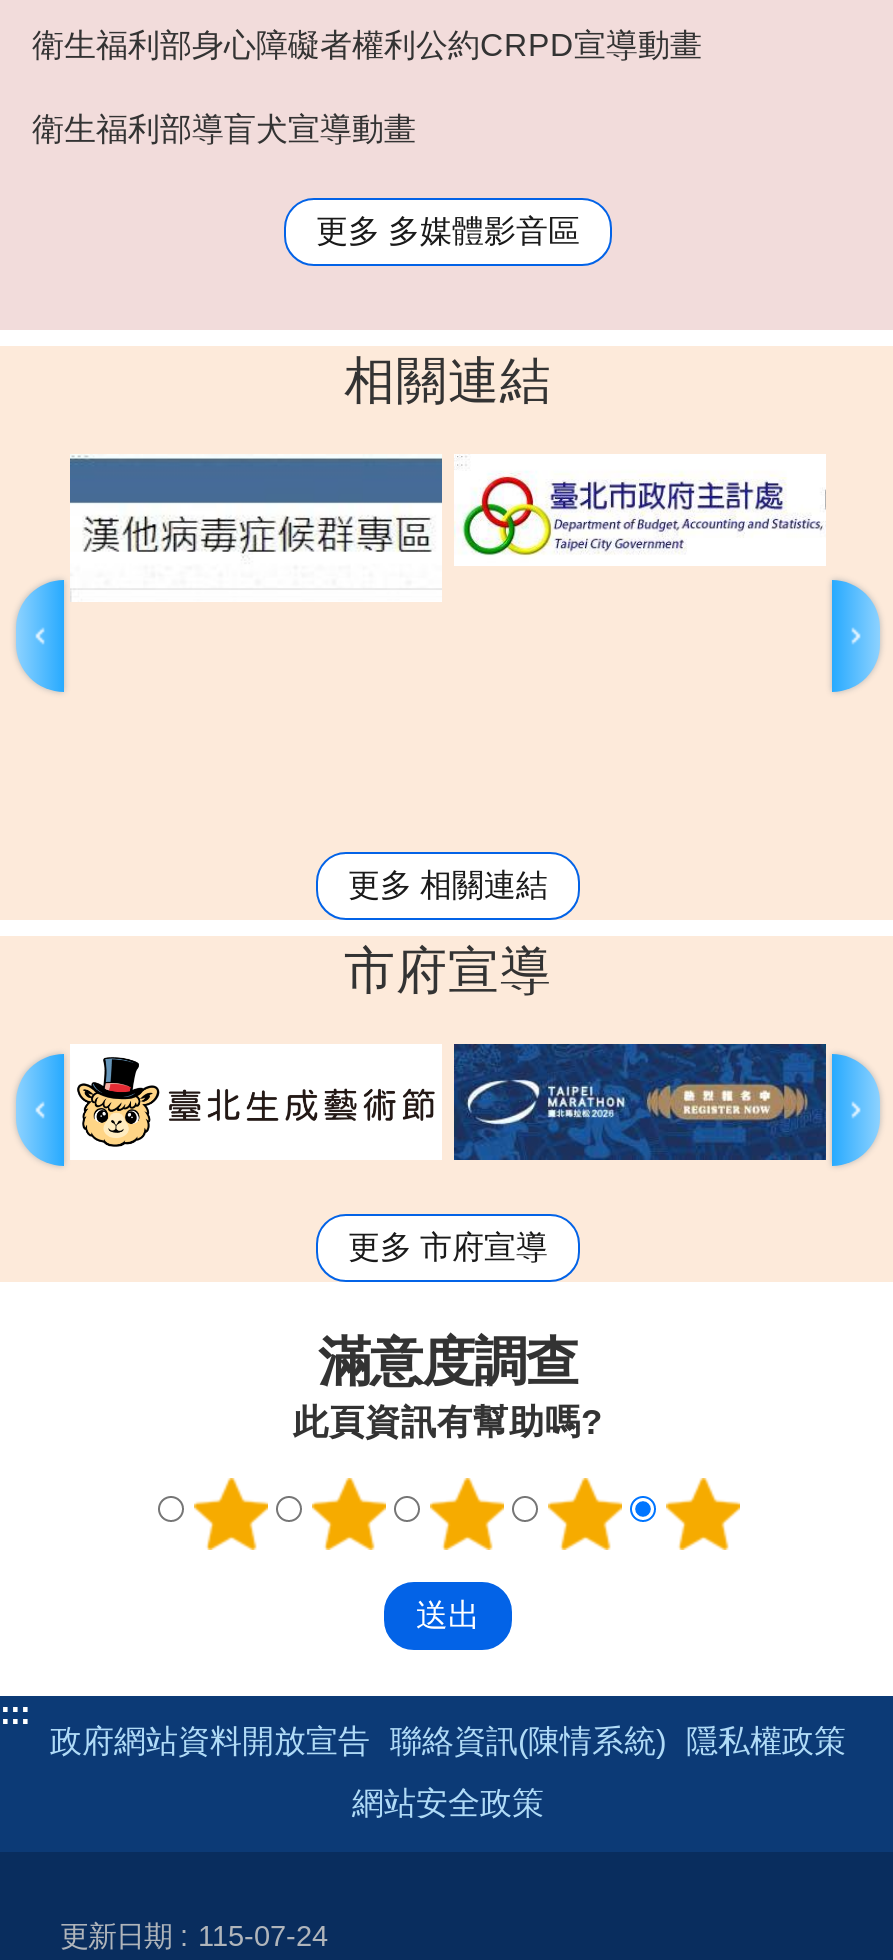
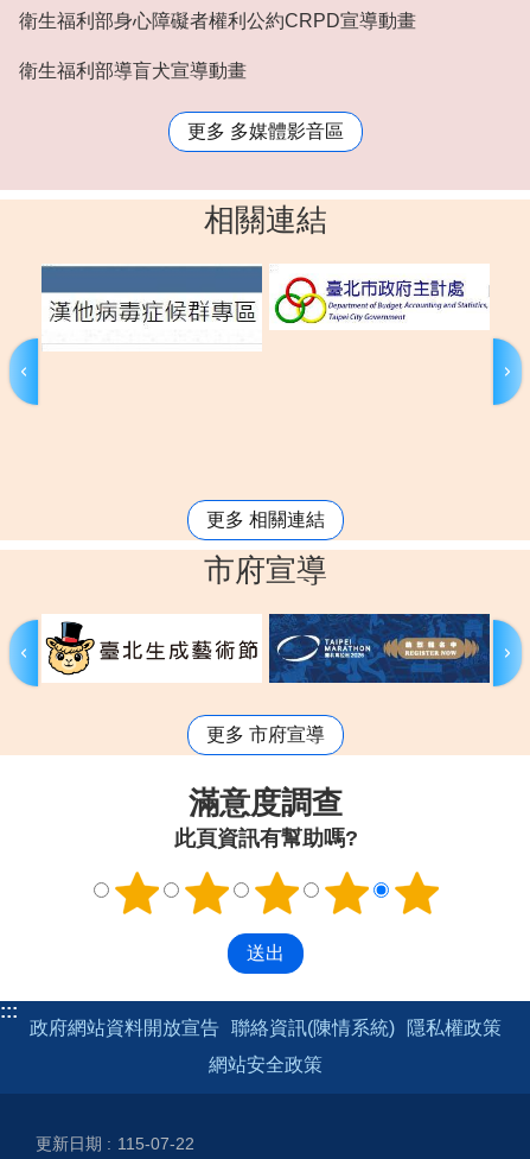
[60,1919,328,1951] 更新日期 115-07-24 -> [36,1133,194,1152] 更新日期 115-07-22

